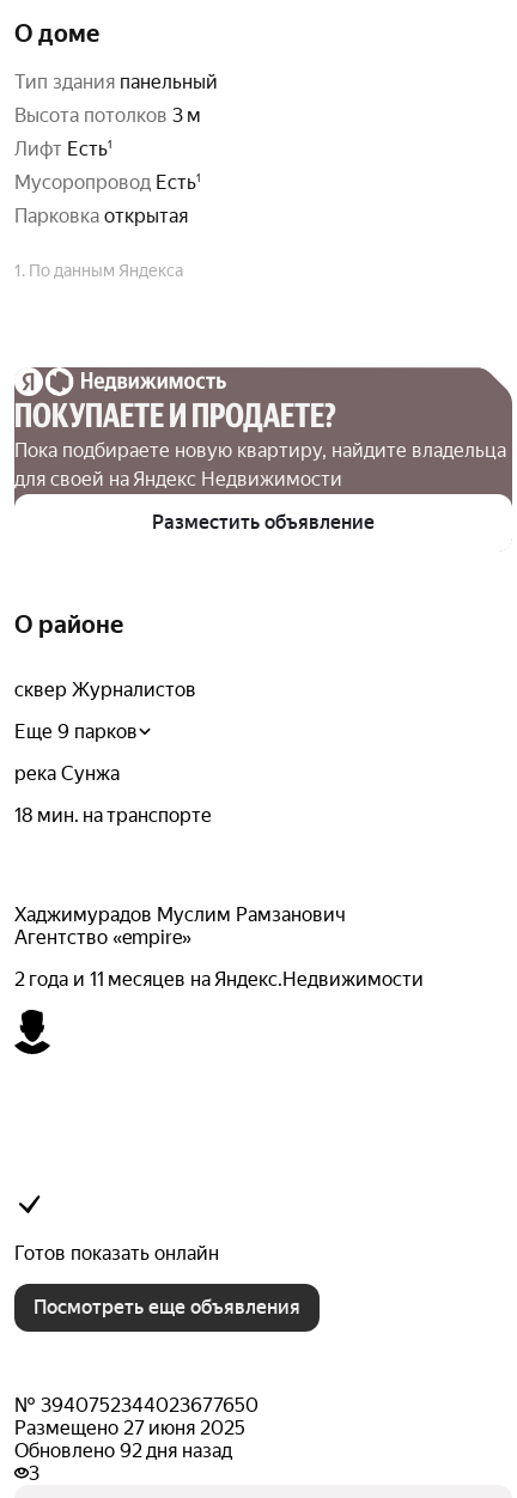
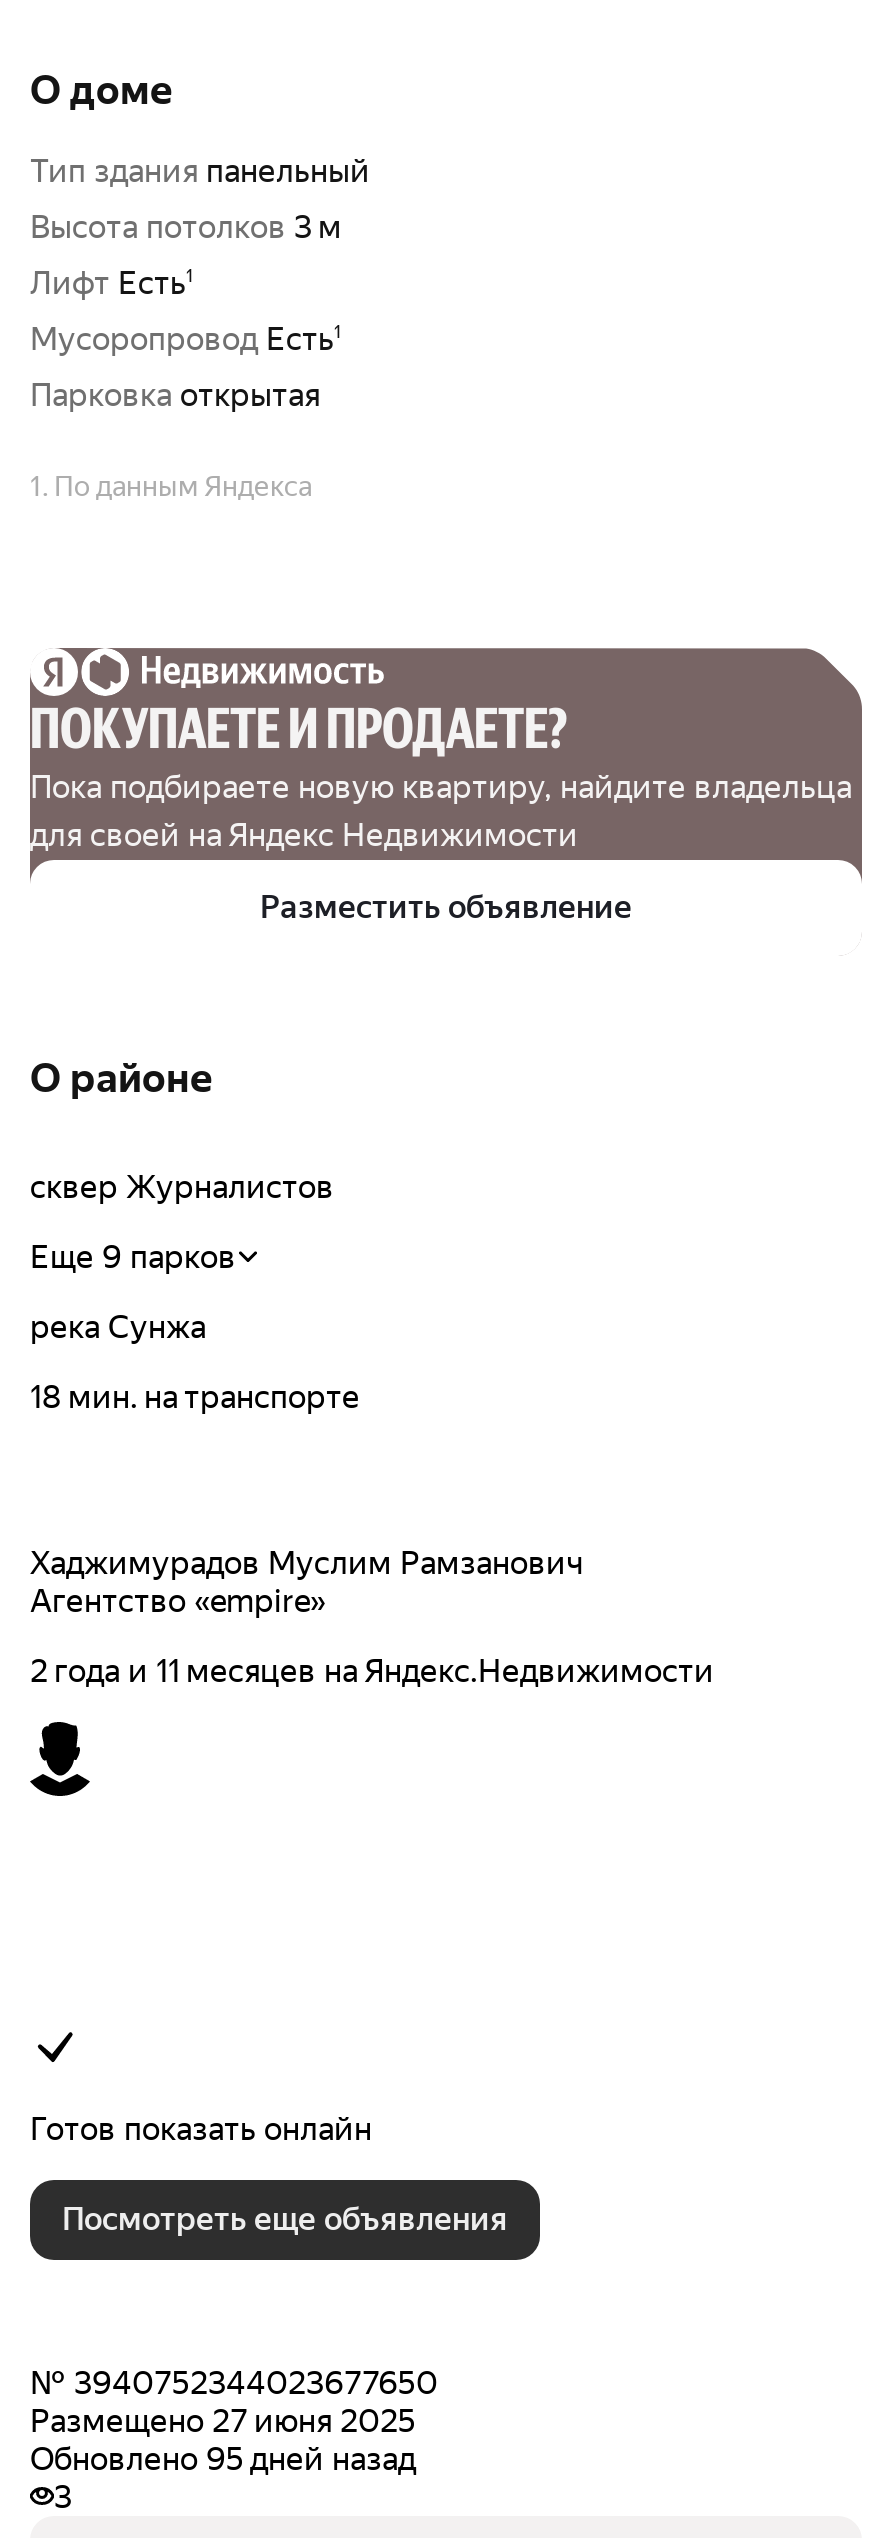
[14,1439,232,1462] Обновлено 92 дня назад -> [30,2440,416,2478] Обновлено 95 дней назад

